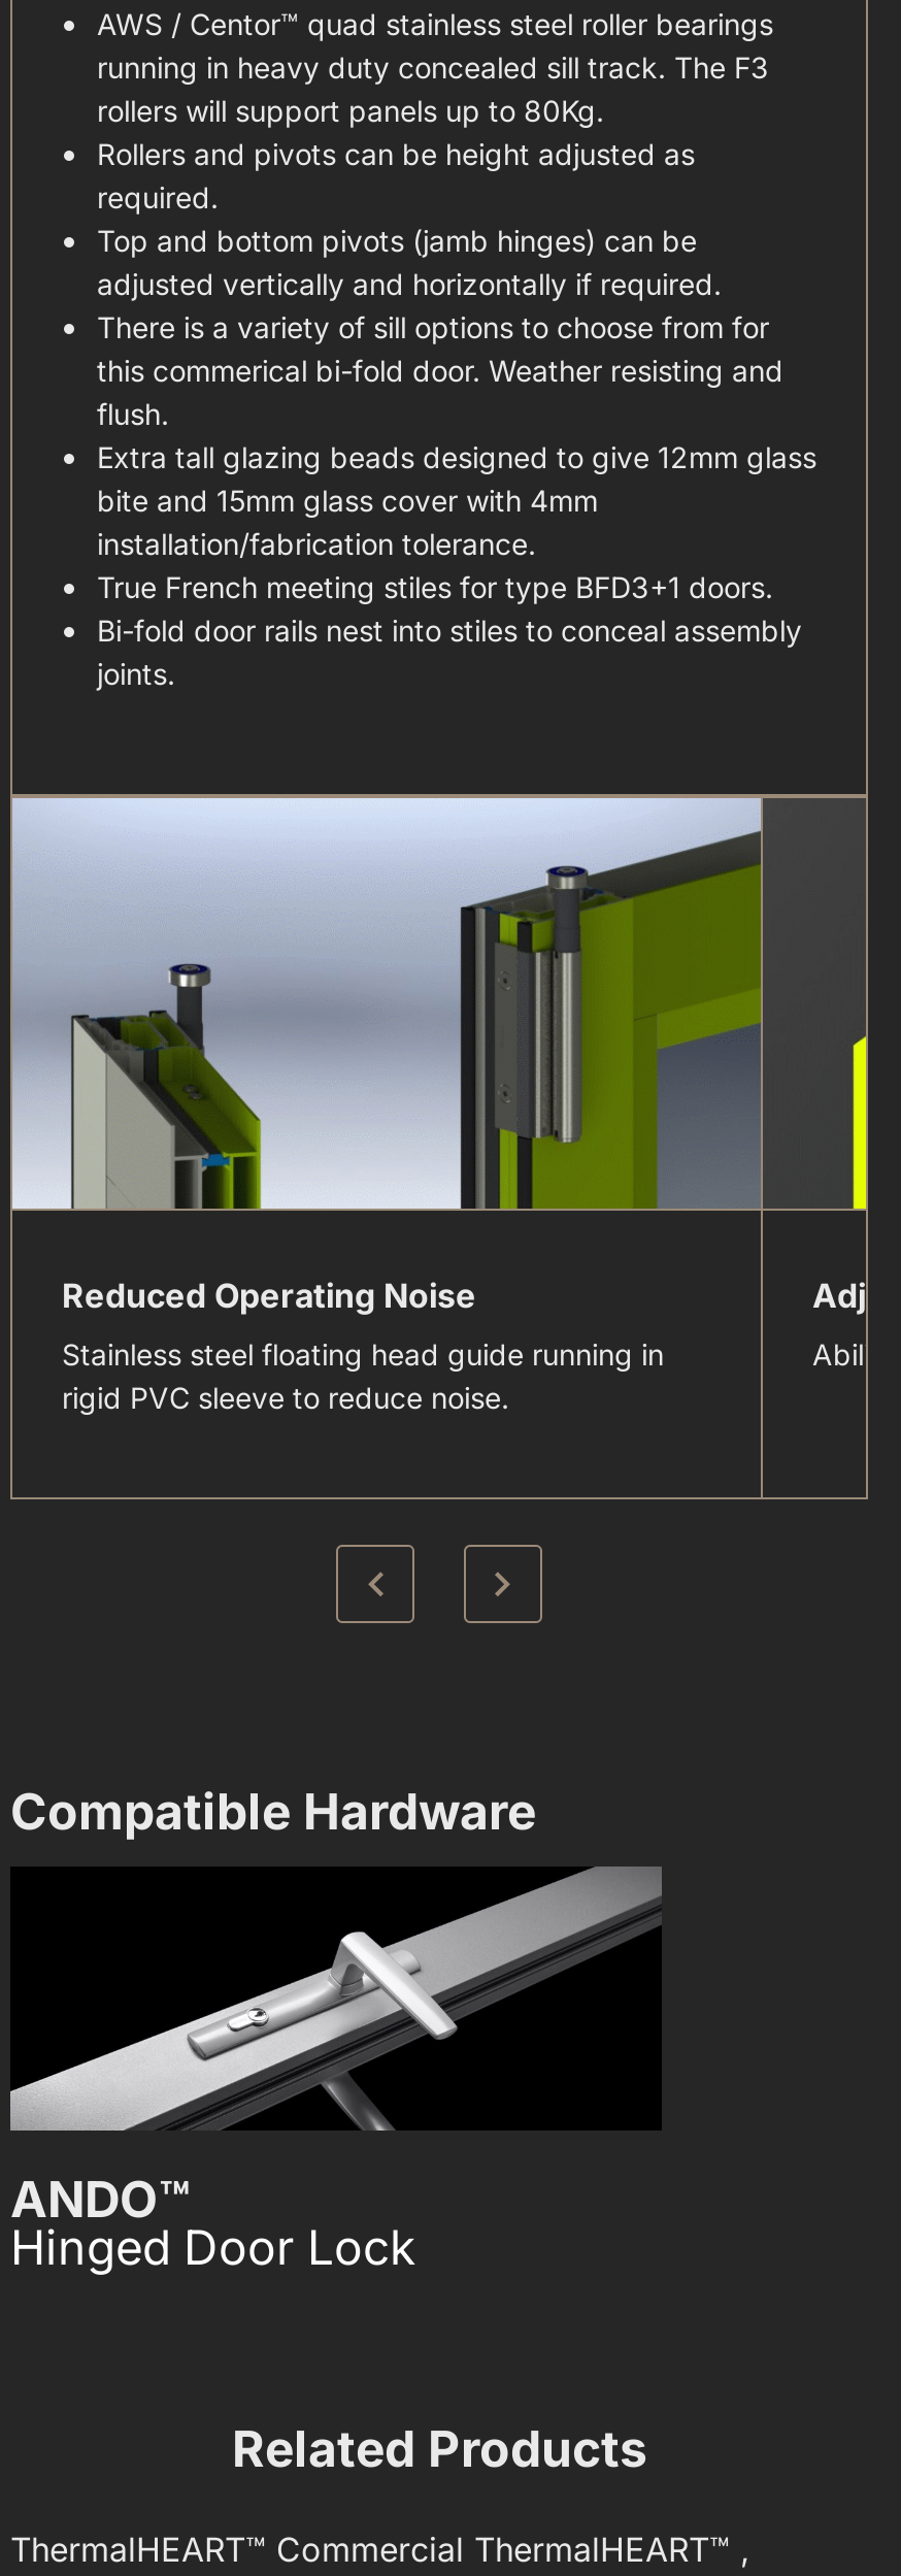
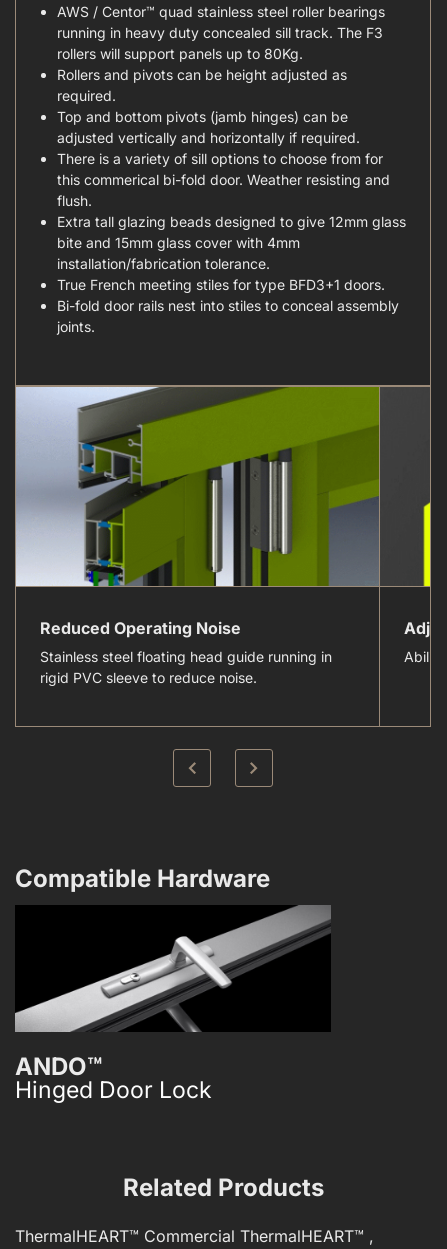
[70,796,763,1211] [image] -> [44,387,379,587] [image]

